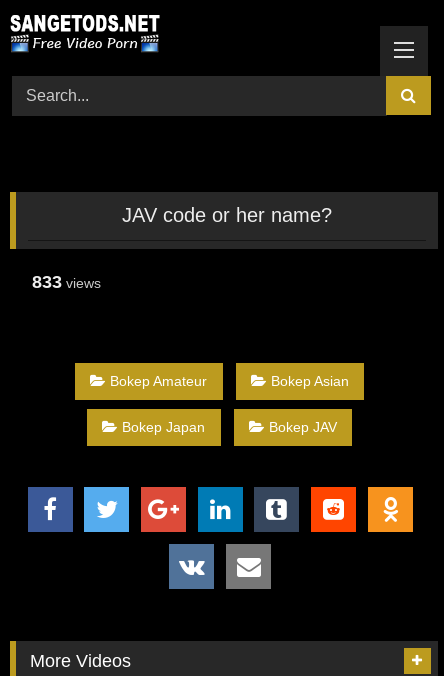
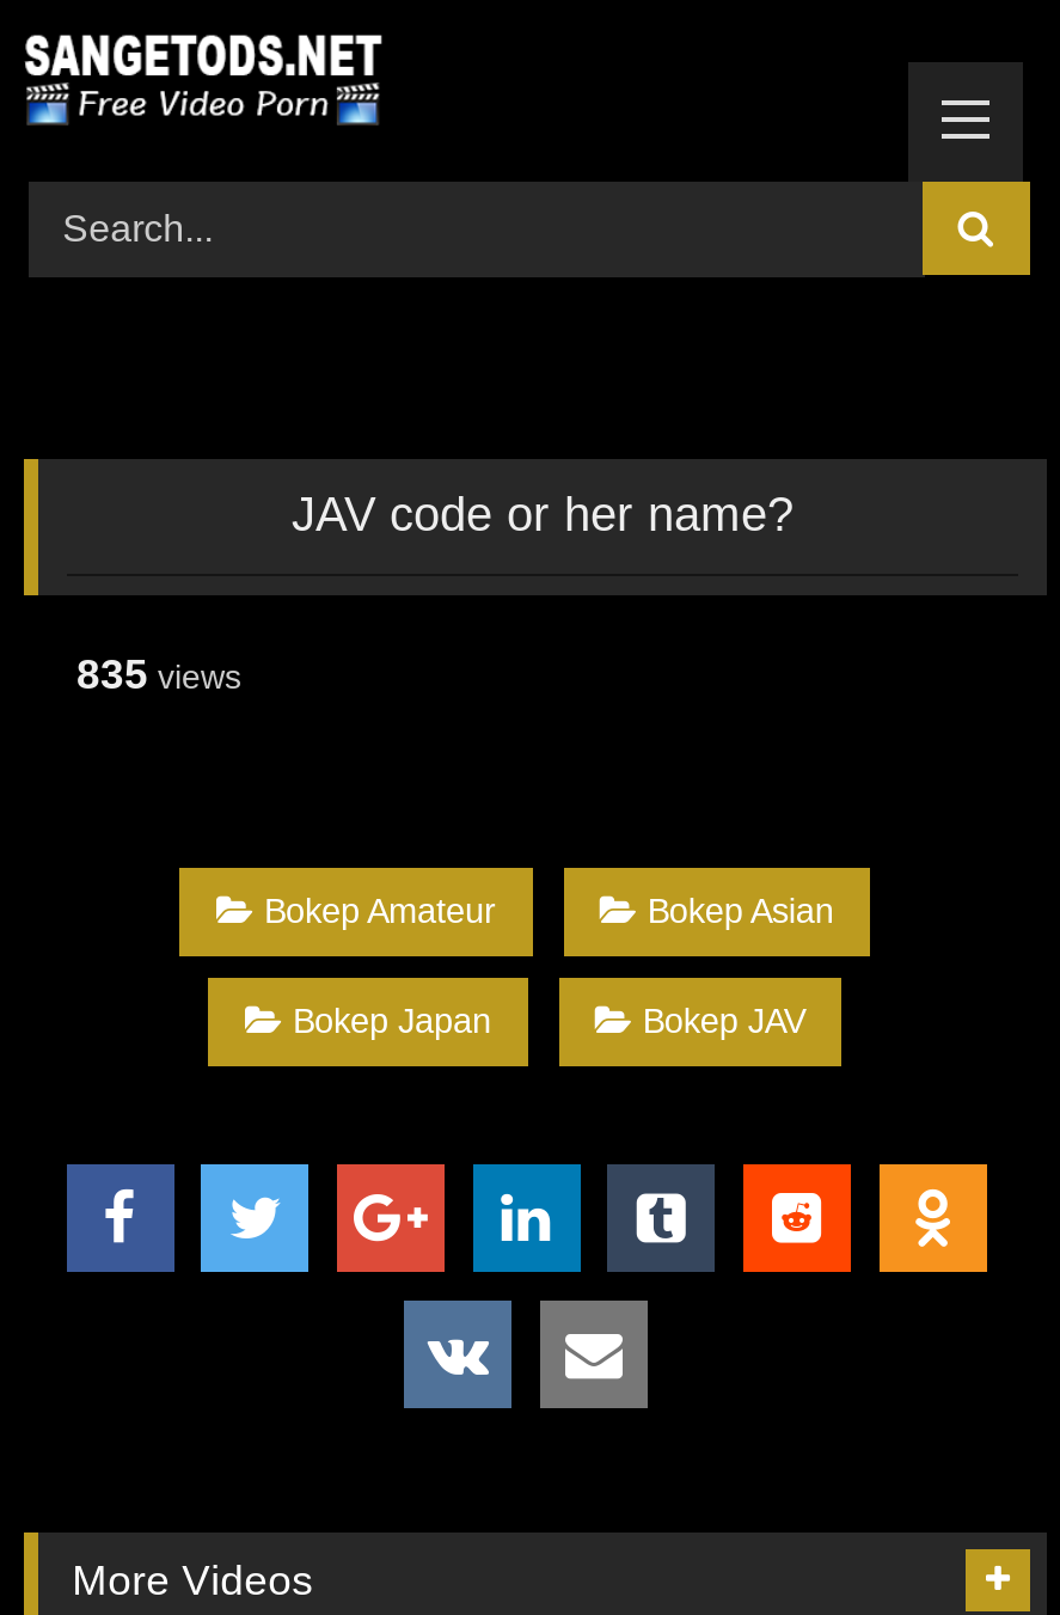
[32,272,101,292] 833 views -> [76,651,241,699] 835 views

